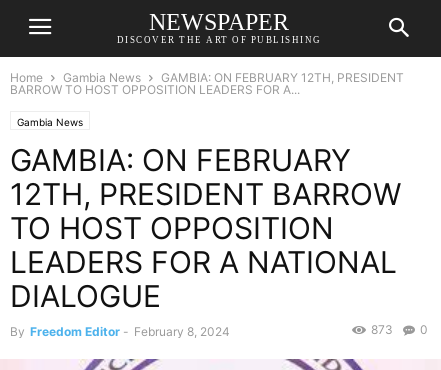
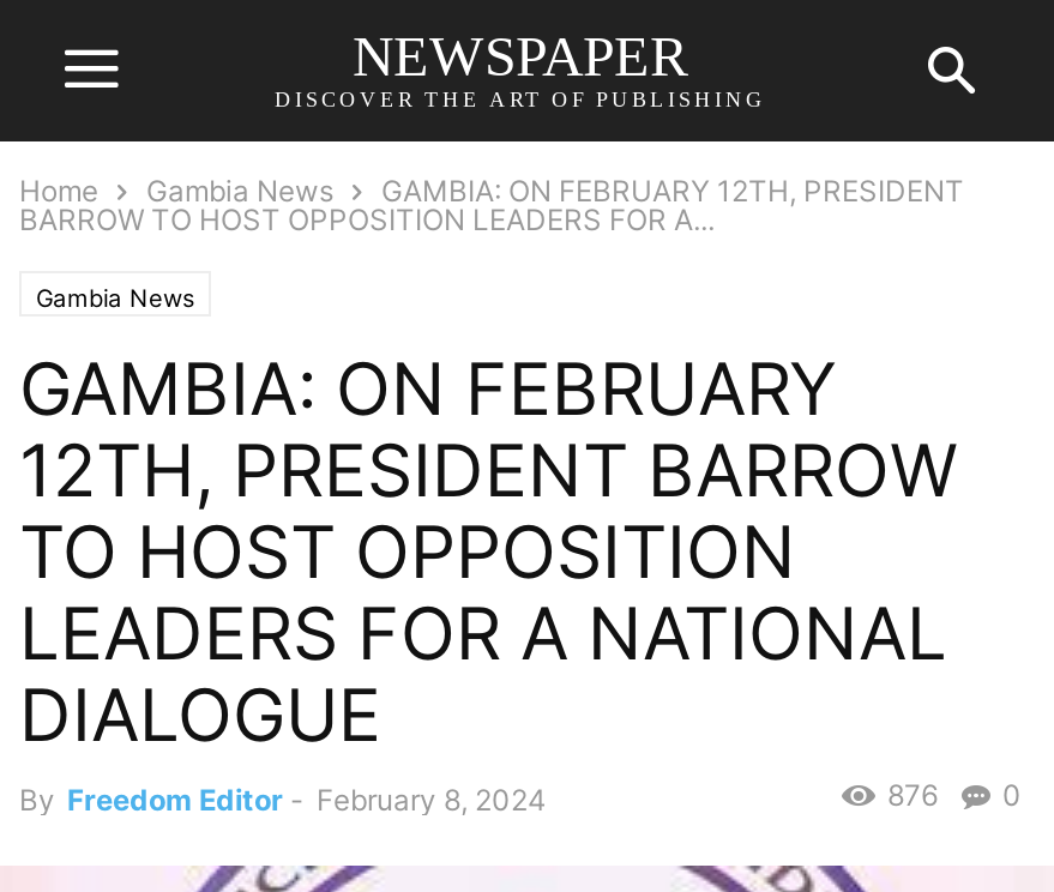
[371,322,428,337] 873 0 -> [887,777,1022,813] 876 0

